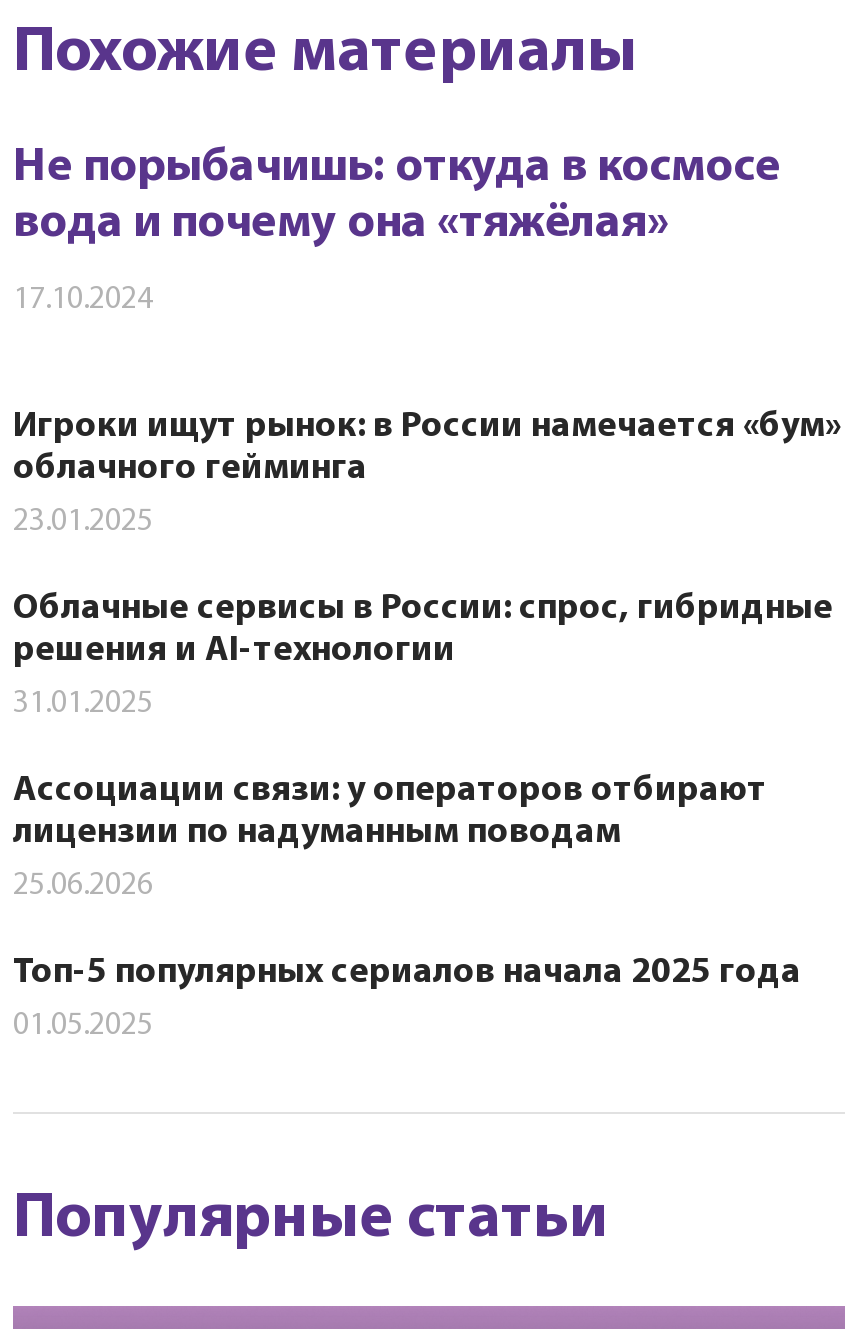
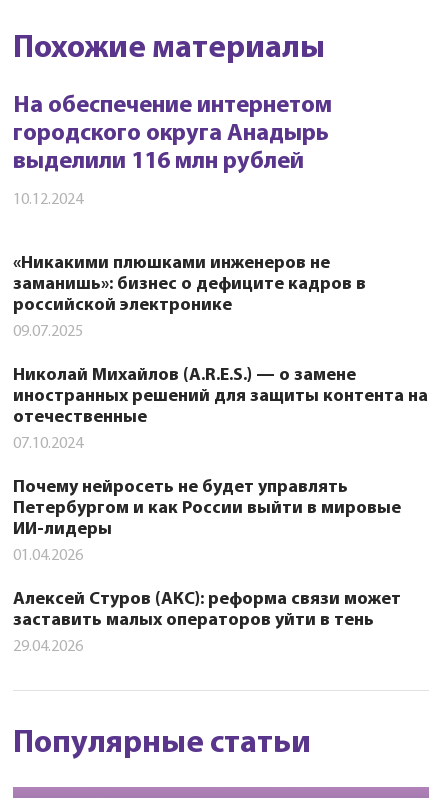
[13,144,781,248] Не порыбачишь: откуда в космосе | вода и почему она «тяжёлая» -> [13,94,332,174] На обеспечение интернетом | городского округа Анадырь | выделили 116 млн рублей
[13,284,153,316] 17.10.2024 -> [13,192,83,208] 10.12.2024
[13,408,841,488] Игроки ищут рынок: в России намечается «бум» | облачного гейминга -> [13,254,366,315] «Никакими плюшками инженеров не | заманишь»: бизнес о дефиците кадров в | российской электронике
[13,506,153,538] 23.01.2025 -> [13,324,83,340] 09.07.2025
[13,590,833,670] Облачные сервисы в России: спрос, гибридные | решения и AI-технологии -> [13,366,428,427] Николай Михайлов (A.R.E.S.) — о замене | иностранных решений для защиты контента на | отечественные
[13,688,153,720] 31.01.2025 -> [13,436,83,452] 07.10.2024
[13,772,767,852] Ассоциации связи: у операторов отбирают | лицензии по надуманным поводам -> [13,478,401,539] Почему нейросеть не будет управлять | Петербургом и как России выйти в мировые | ИИ-лидеры
[13,870,153,902] 25.06.2026 -> [13,548,83,564] 01.04.2026
[13,954,801,992] Топ-5 популярных сериалов начала 2025 года -> [13,590,401,630] Алексей Стуров (АКС): реформа связи может | заставить малых операторов уйти в тень
[13,1010,153,1042] 01.05.2025 -> [13,639,83,655] 29.04.2026

